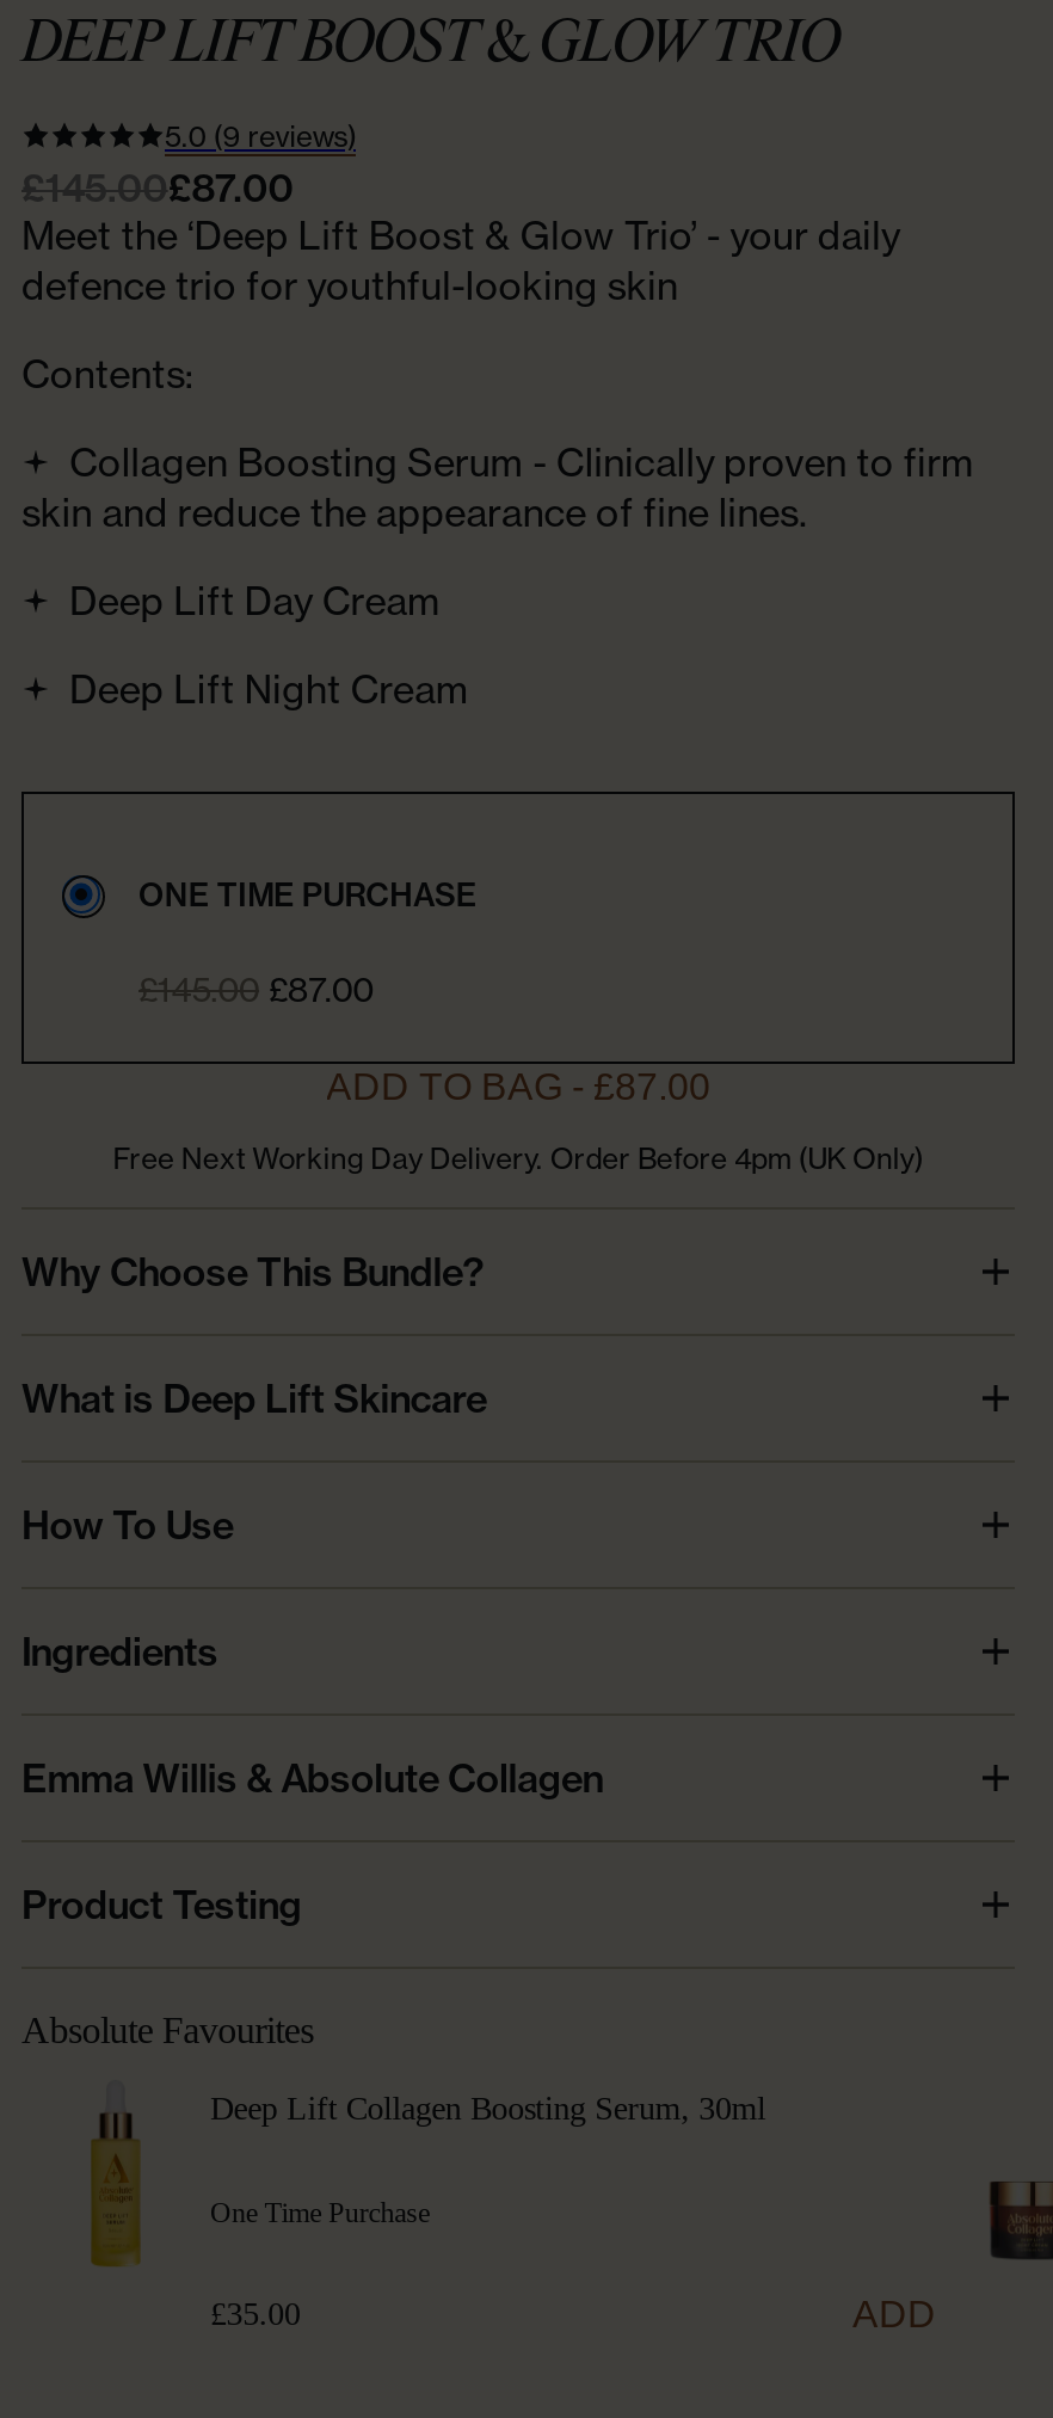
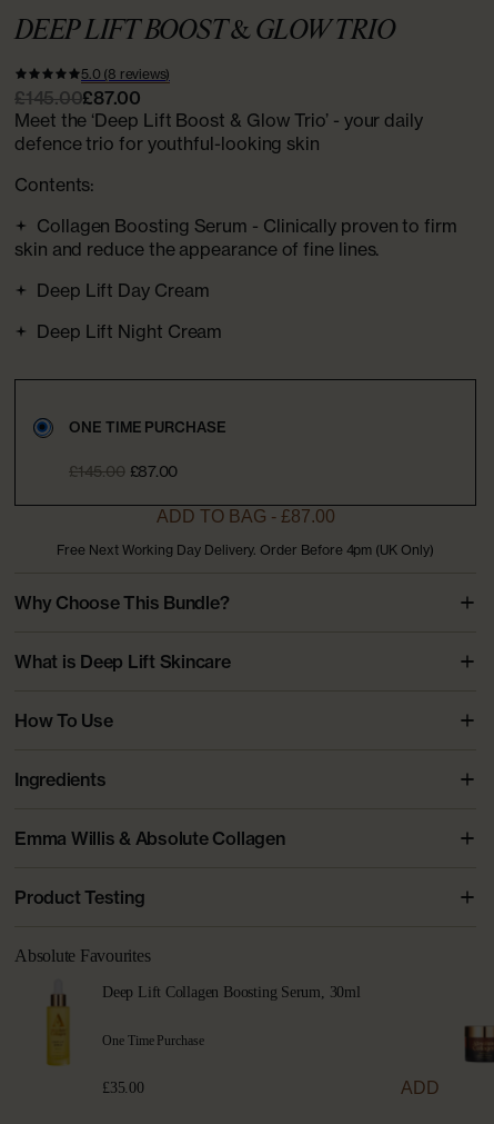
[165,118,356,154] 5.0 (9 reviews) -> [81,65,170,82] 5.0 (8 reviews)

